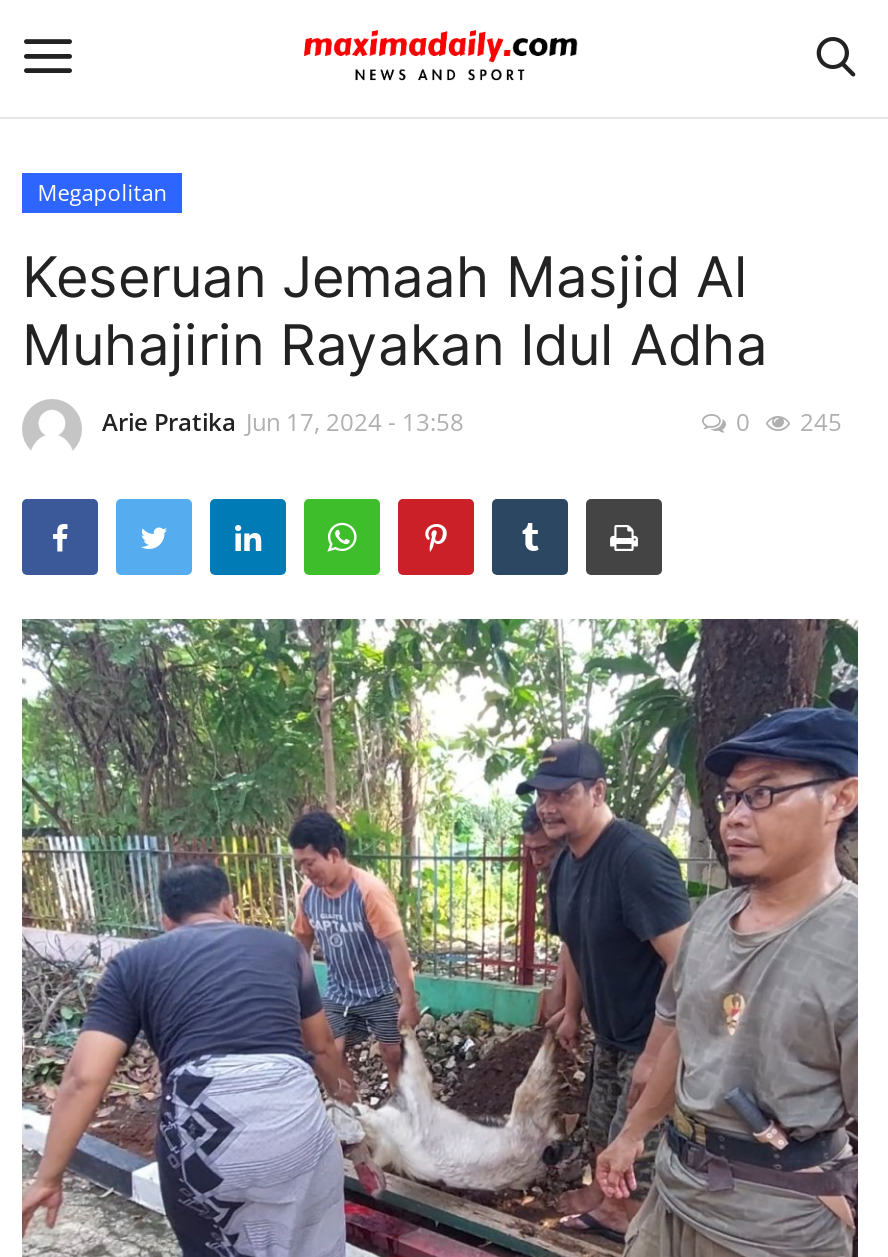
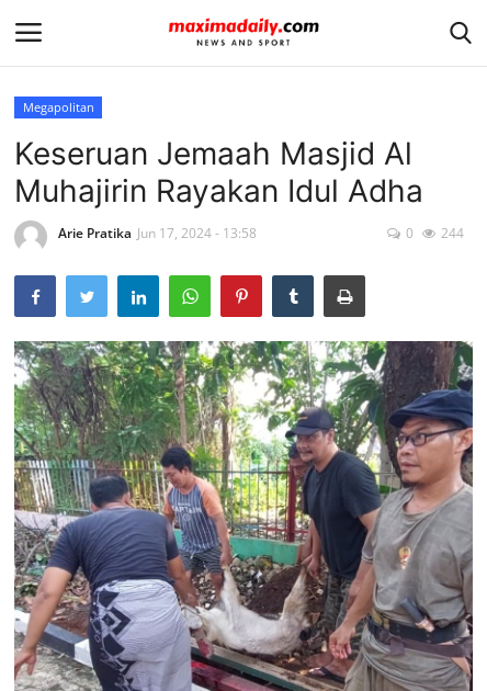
[736,405,842,439] 0 245 -> [406,224,464,242] 0 244

